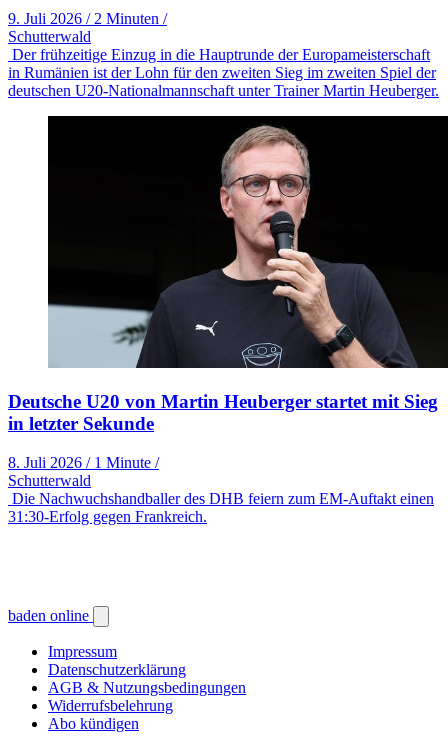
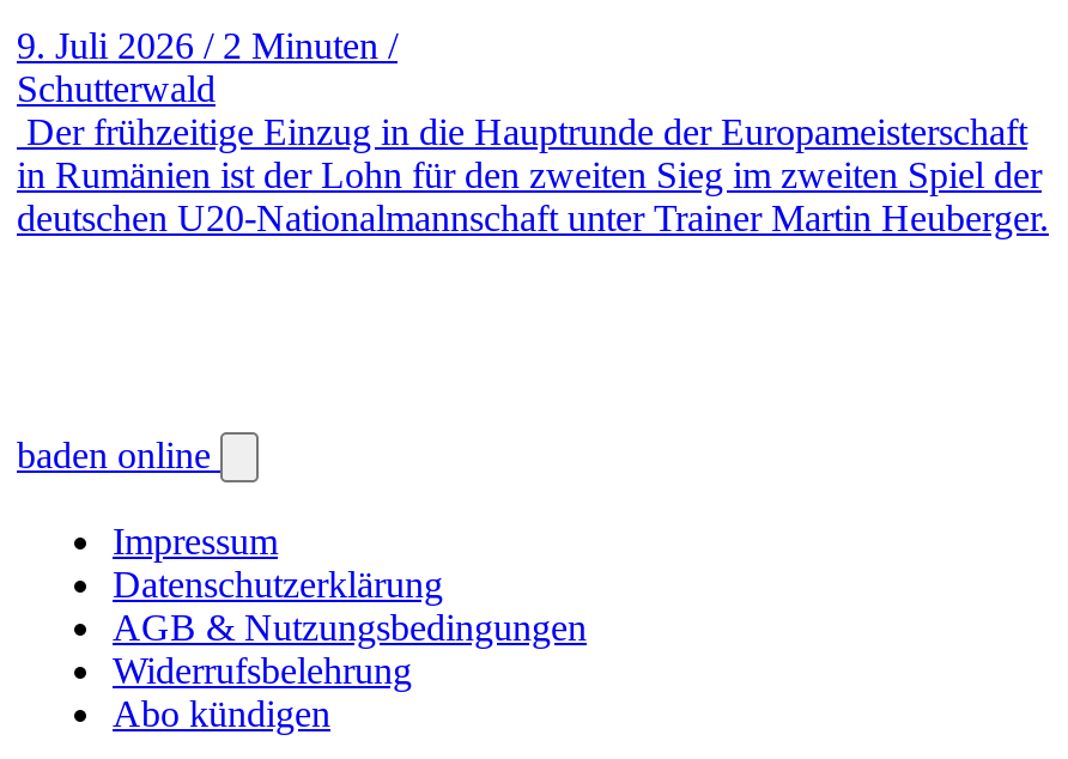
[8,115,445,525] [image] | Deutsche U20 von Martin Heuberger startet mit Sieg | in letzter Sekunde | 8. Juli 2026 / 1 Minute / | Schutterwald | Die Nachwuchshandballer des DHB feiern zum EM-Auftakt einen | 31:30-Erfolg gegen Frankreich. -> none

